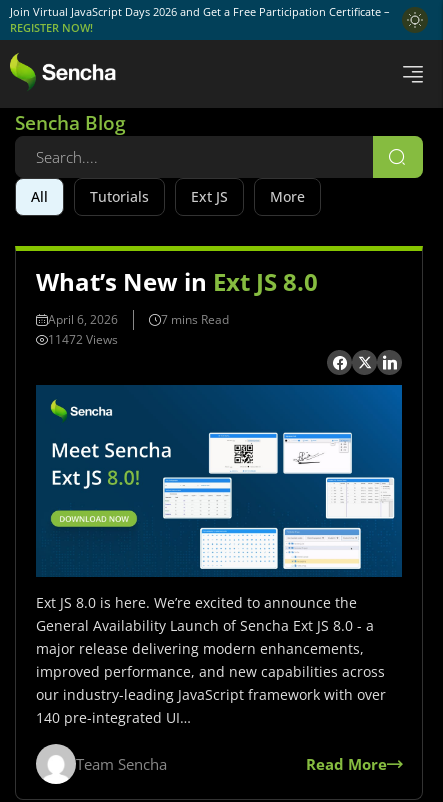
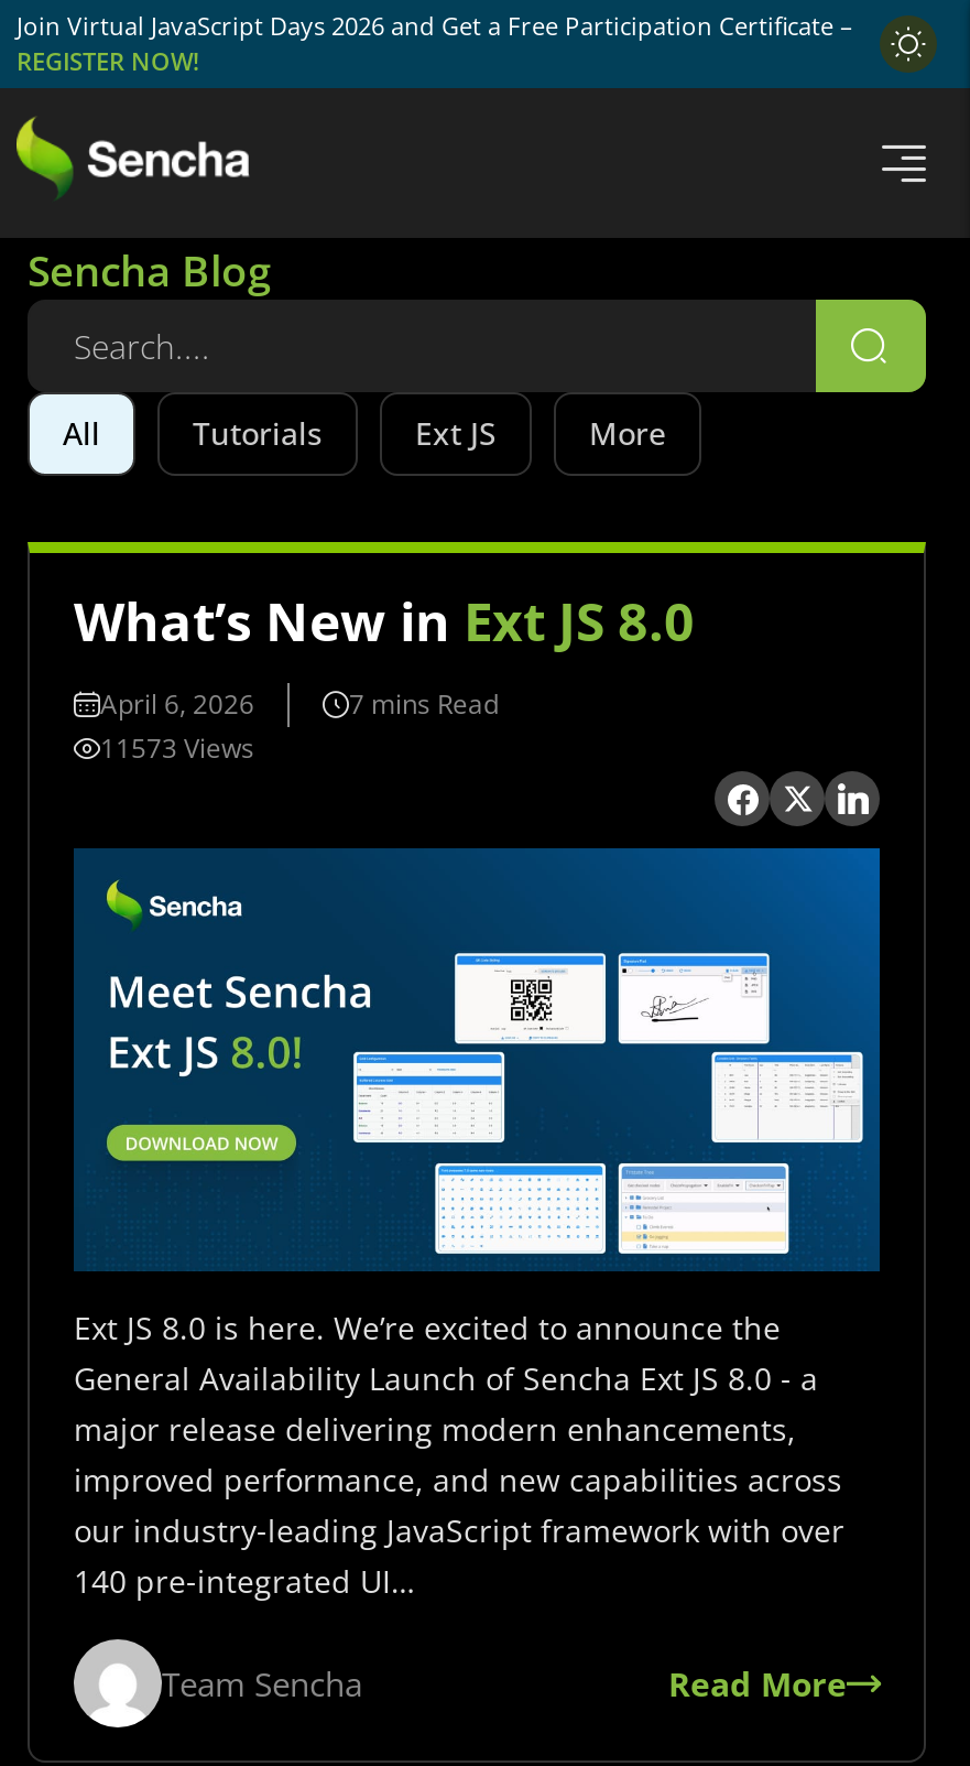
[48,331,118,348] 11472 Views -> [100,729,254,767] 11573 Views

